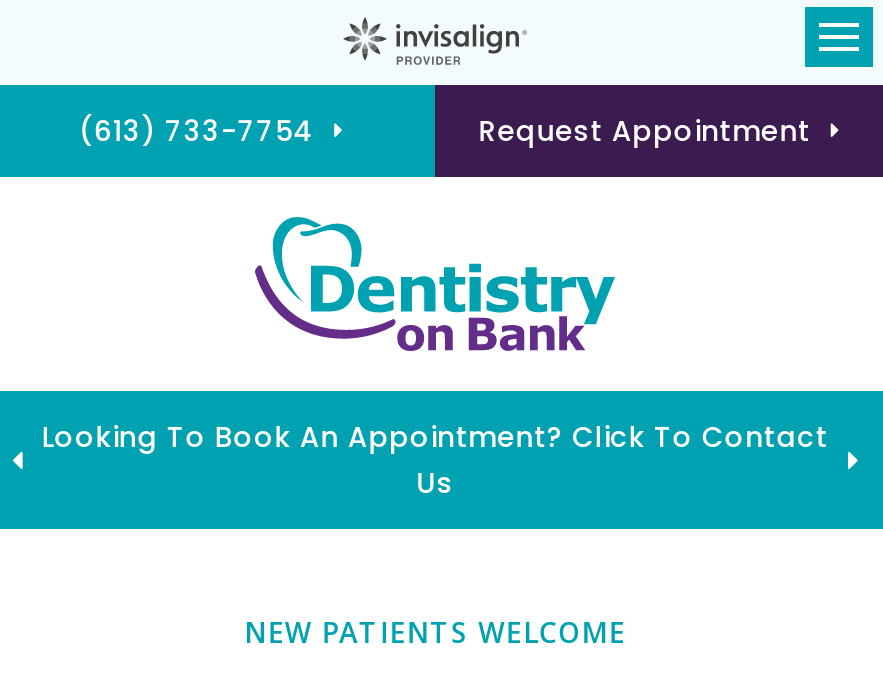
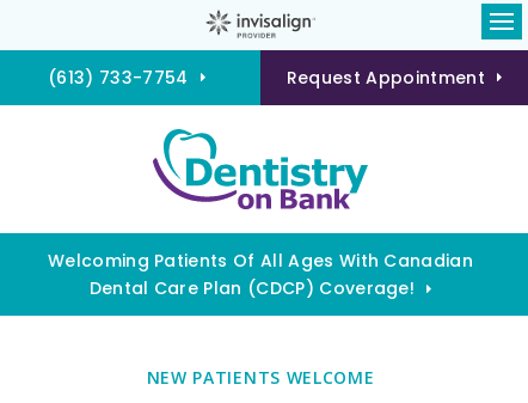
[42,416,828,502] Looking To Book An Appointment? Click To Contact | Us -> [48,248,473,300] Welcoming Patients Of All Ages With Canadian | Dental Care Plan (CDCP) Coverage!

